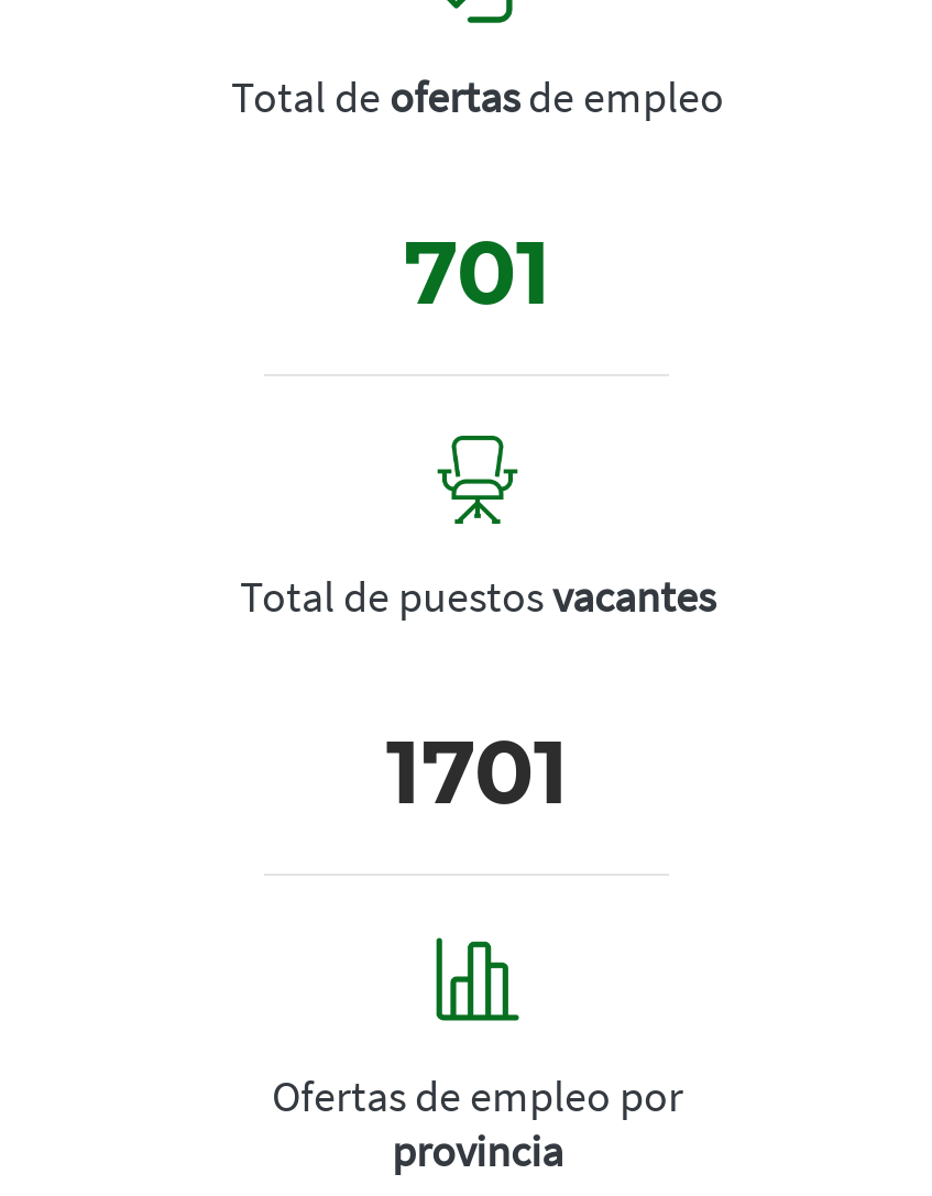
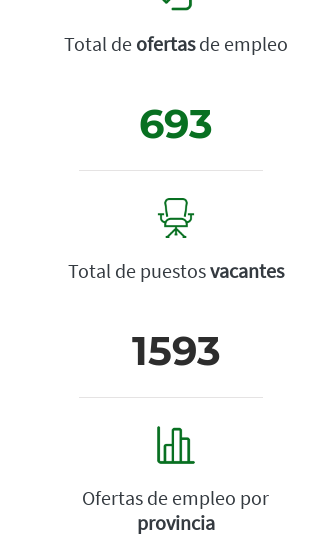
[404,218,551,326] 701 -> [139,99,213,148] 693
[386,718,569,826] 1701 -> [131,326,220,375] 1593

